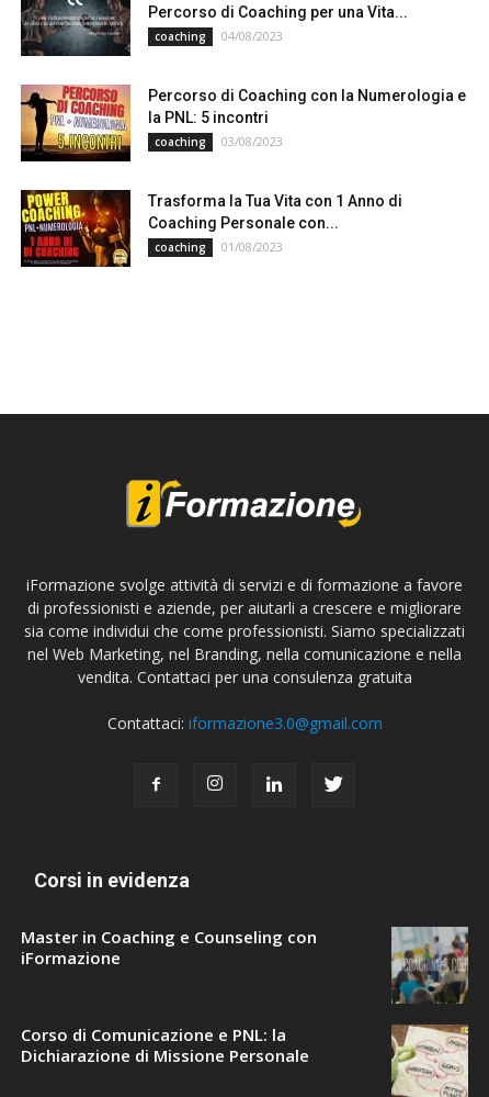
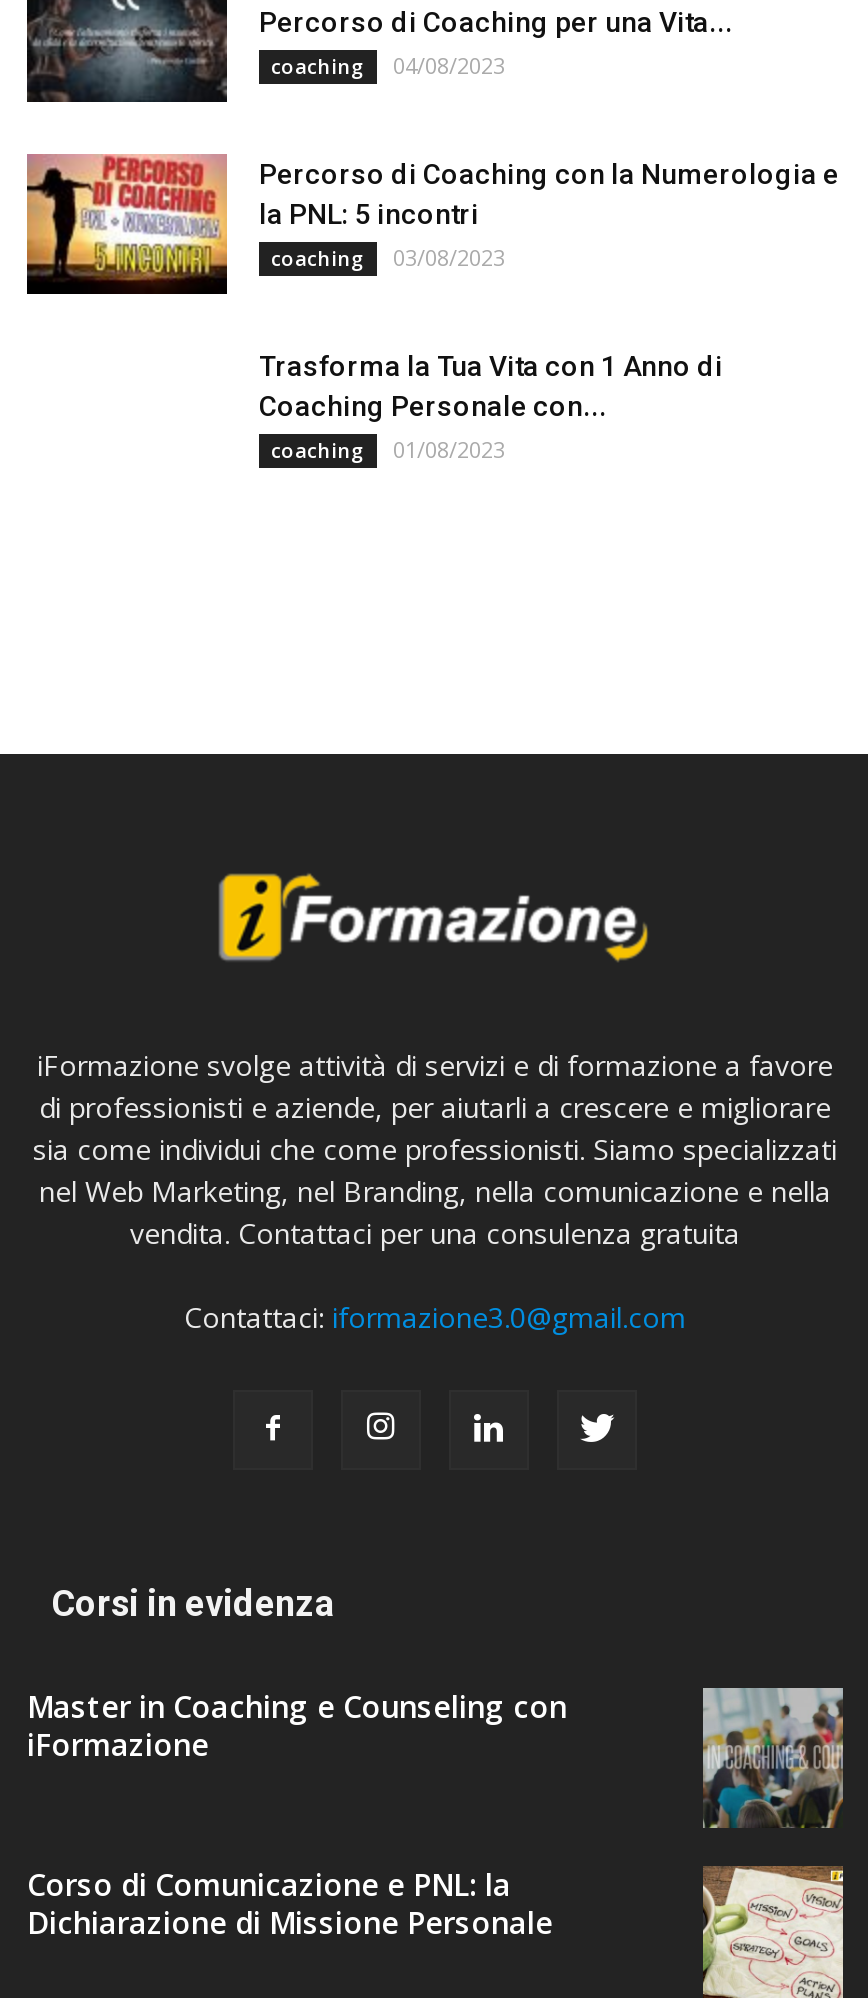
[20,189,132,268] [image] -> none

